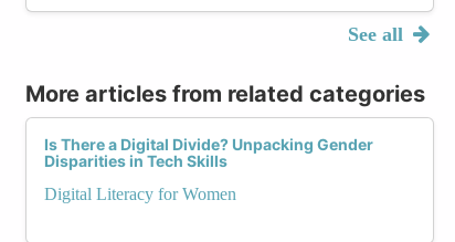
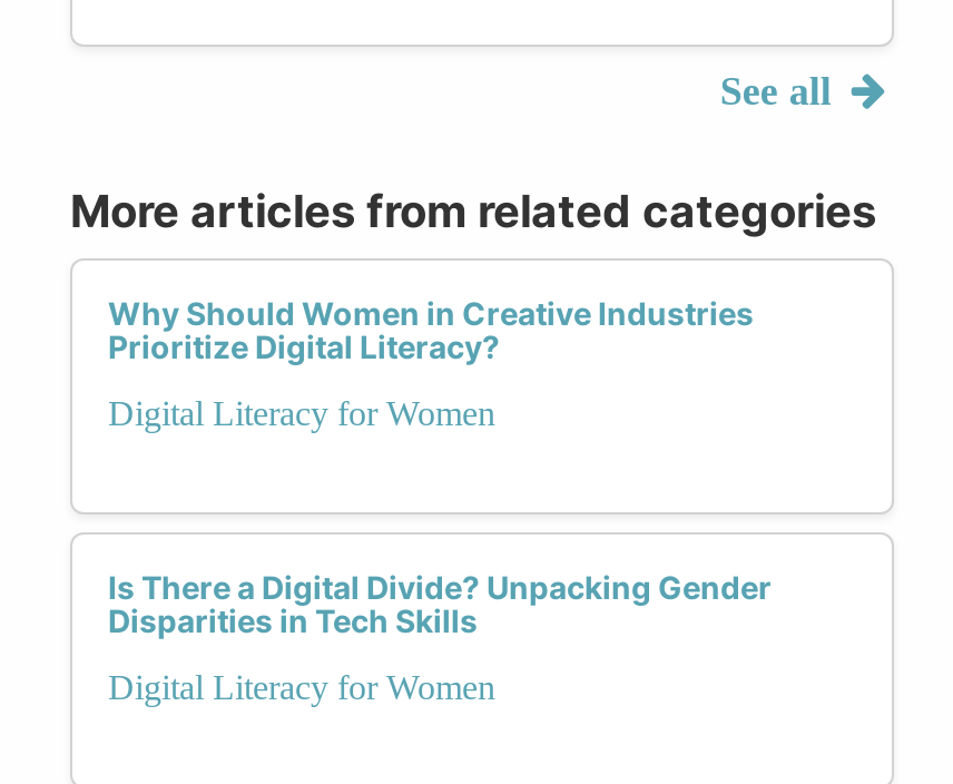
none -> [108,294,754,432] Why Should Women in Creative Industries | Prioritize Digital Literacy? | Digital Literacy for Women

